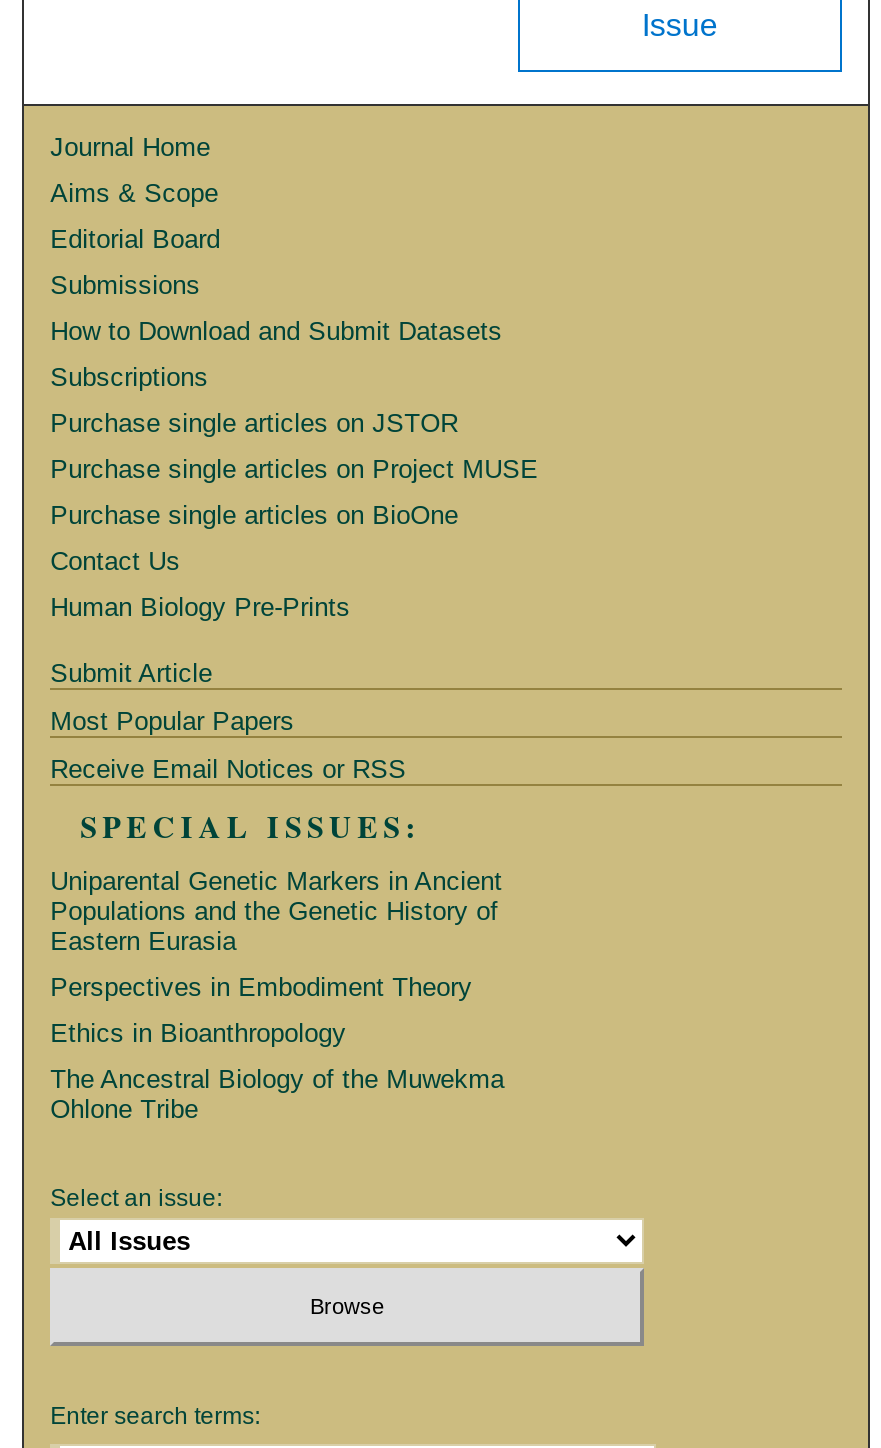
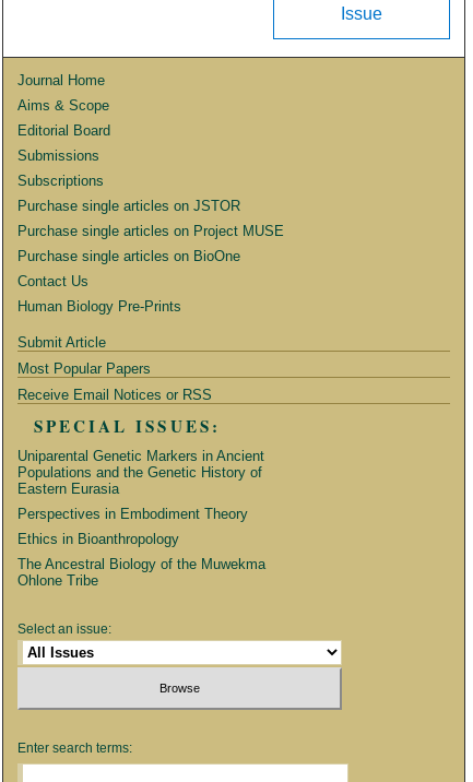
[50,317,502,347] How to Download and Submit Datasets -> none

